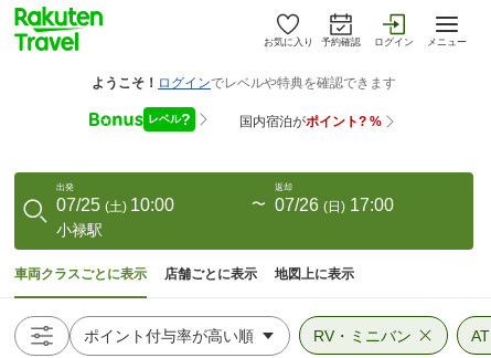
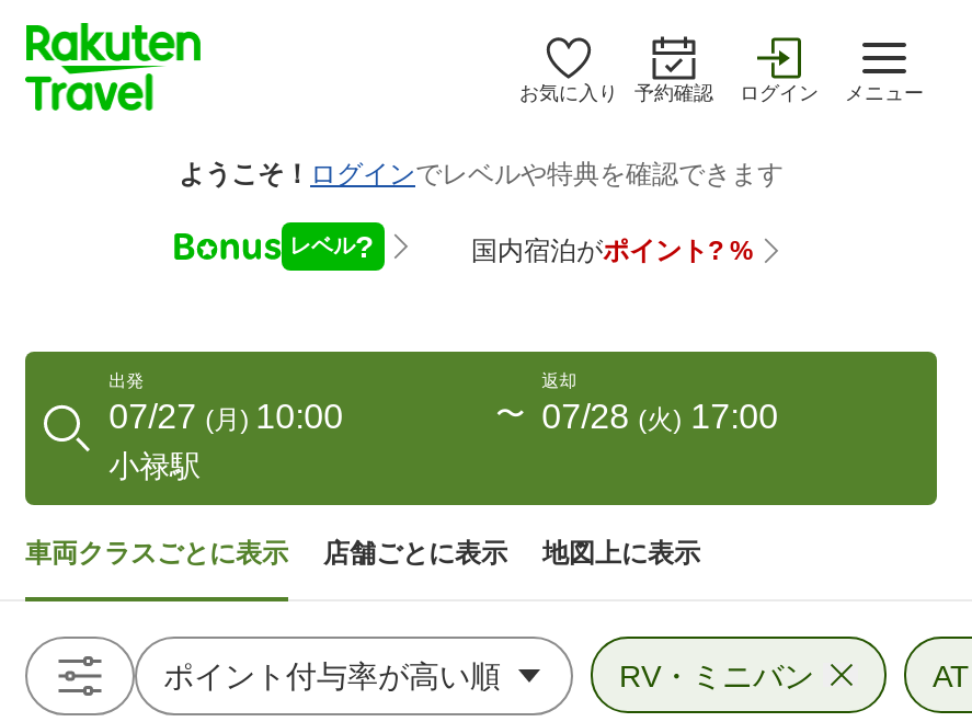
[56,196,175,214] 07/25 (土) 10:00 -> [109,398,343,435] 07/27 (月) 10:00
[274,196,393,214] 07/26 (日) 17:00 -> [542,398,778,435] 07/28 (火) 17:00

